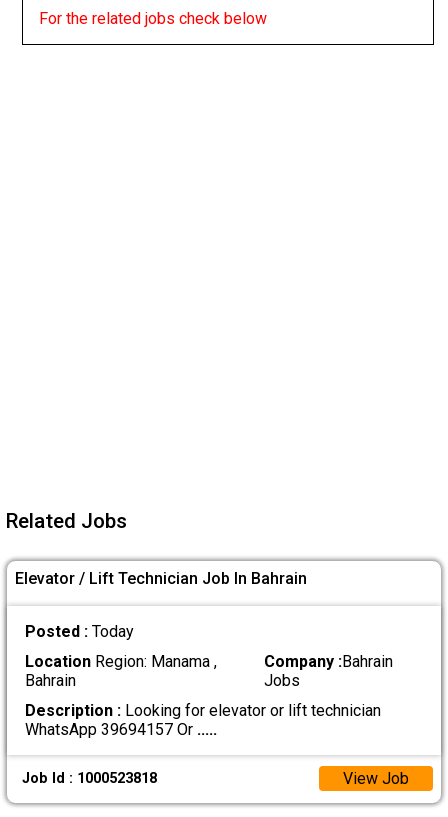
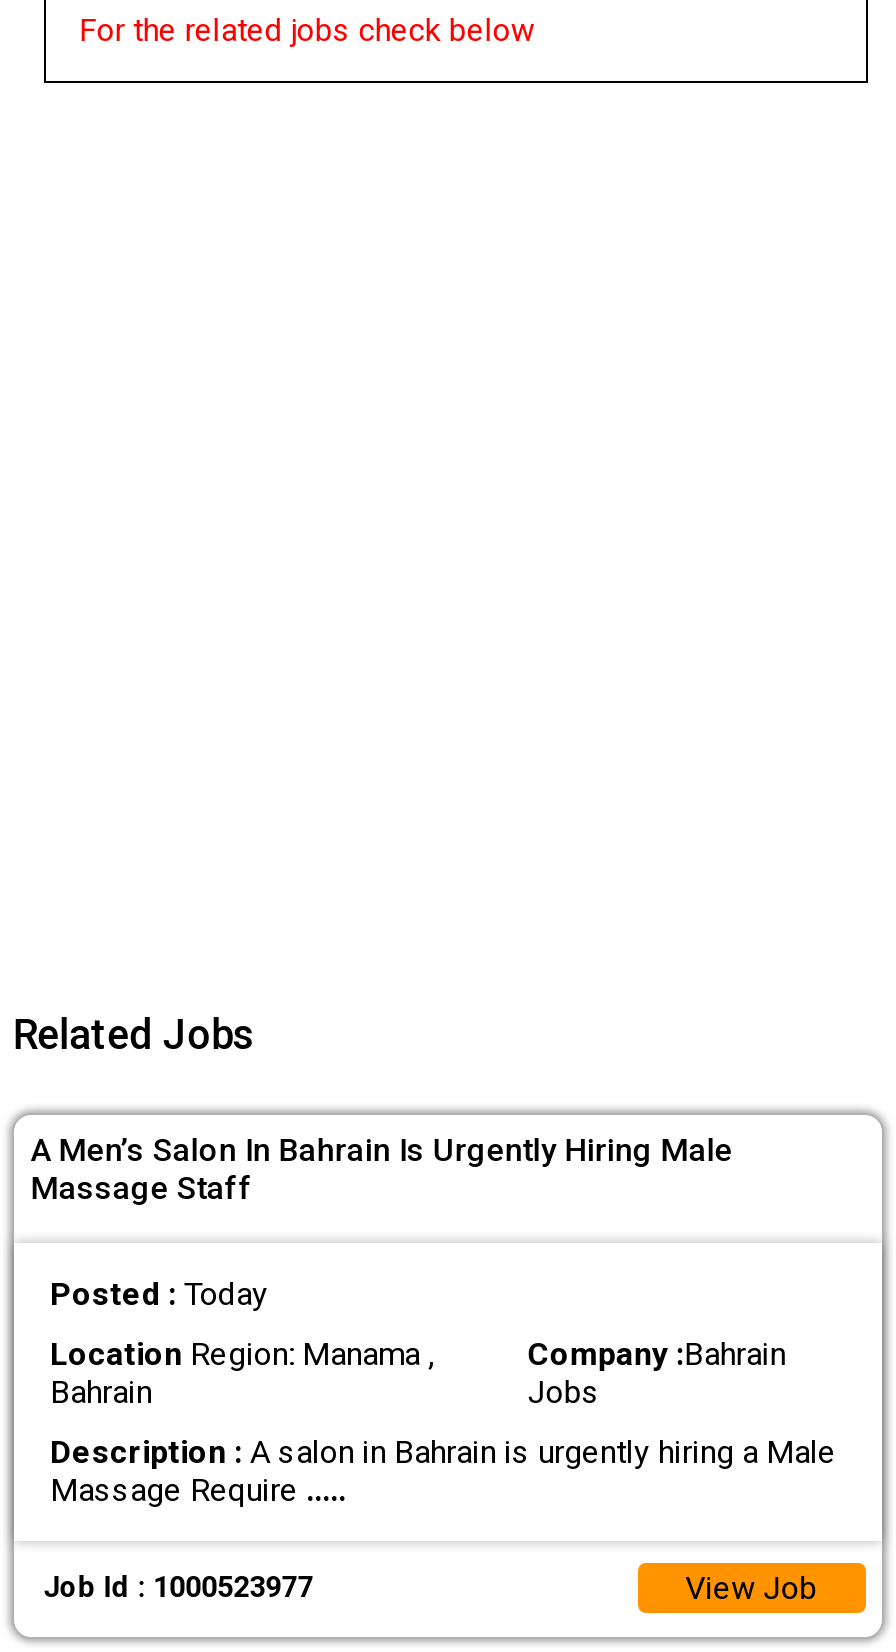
[15,569,307,588] Elevator / Lift Technician Job In Bahrain -> [31,1131,733,1207] A Men’s Salon In Bahrain Is Urgently Hiring Male | Massage Staff
[25,701,381,739] Description : Looking for elevator or lift technician | WhatsApp 39694157 Or..... -> [50,1433,836,1509] Description : A salon in Bahrain is urgently hiring a Male | Massage Require.....
[22,770,157,787] Job Id : 1000523818 -> [44,1571,314,1605] Job Id : 1000523977

